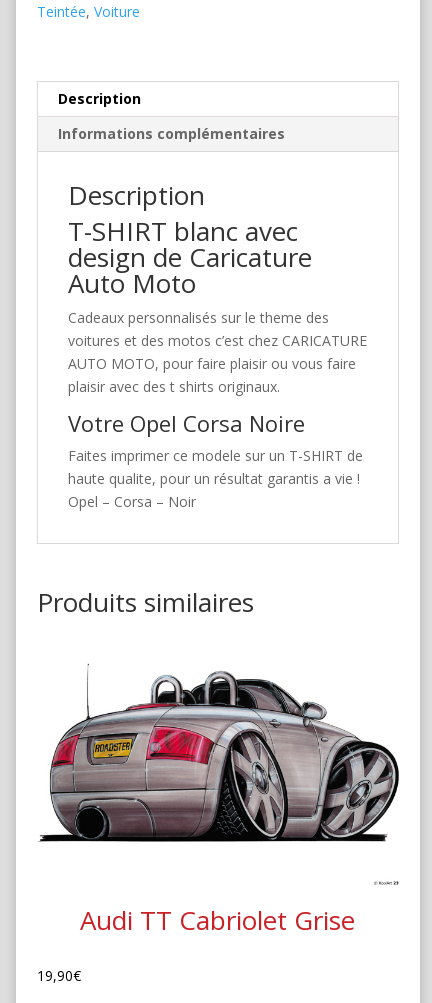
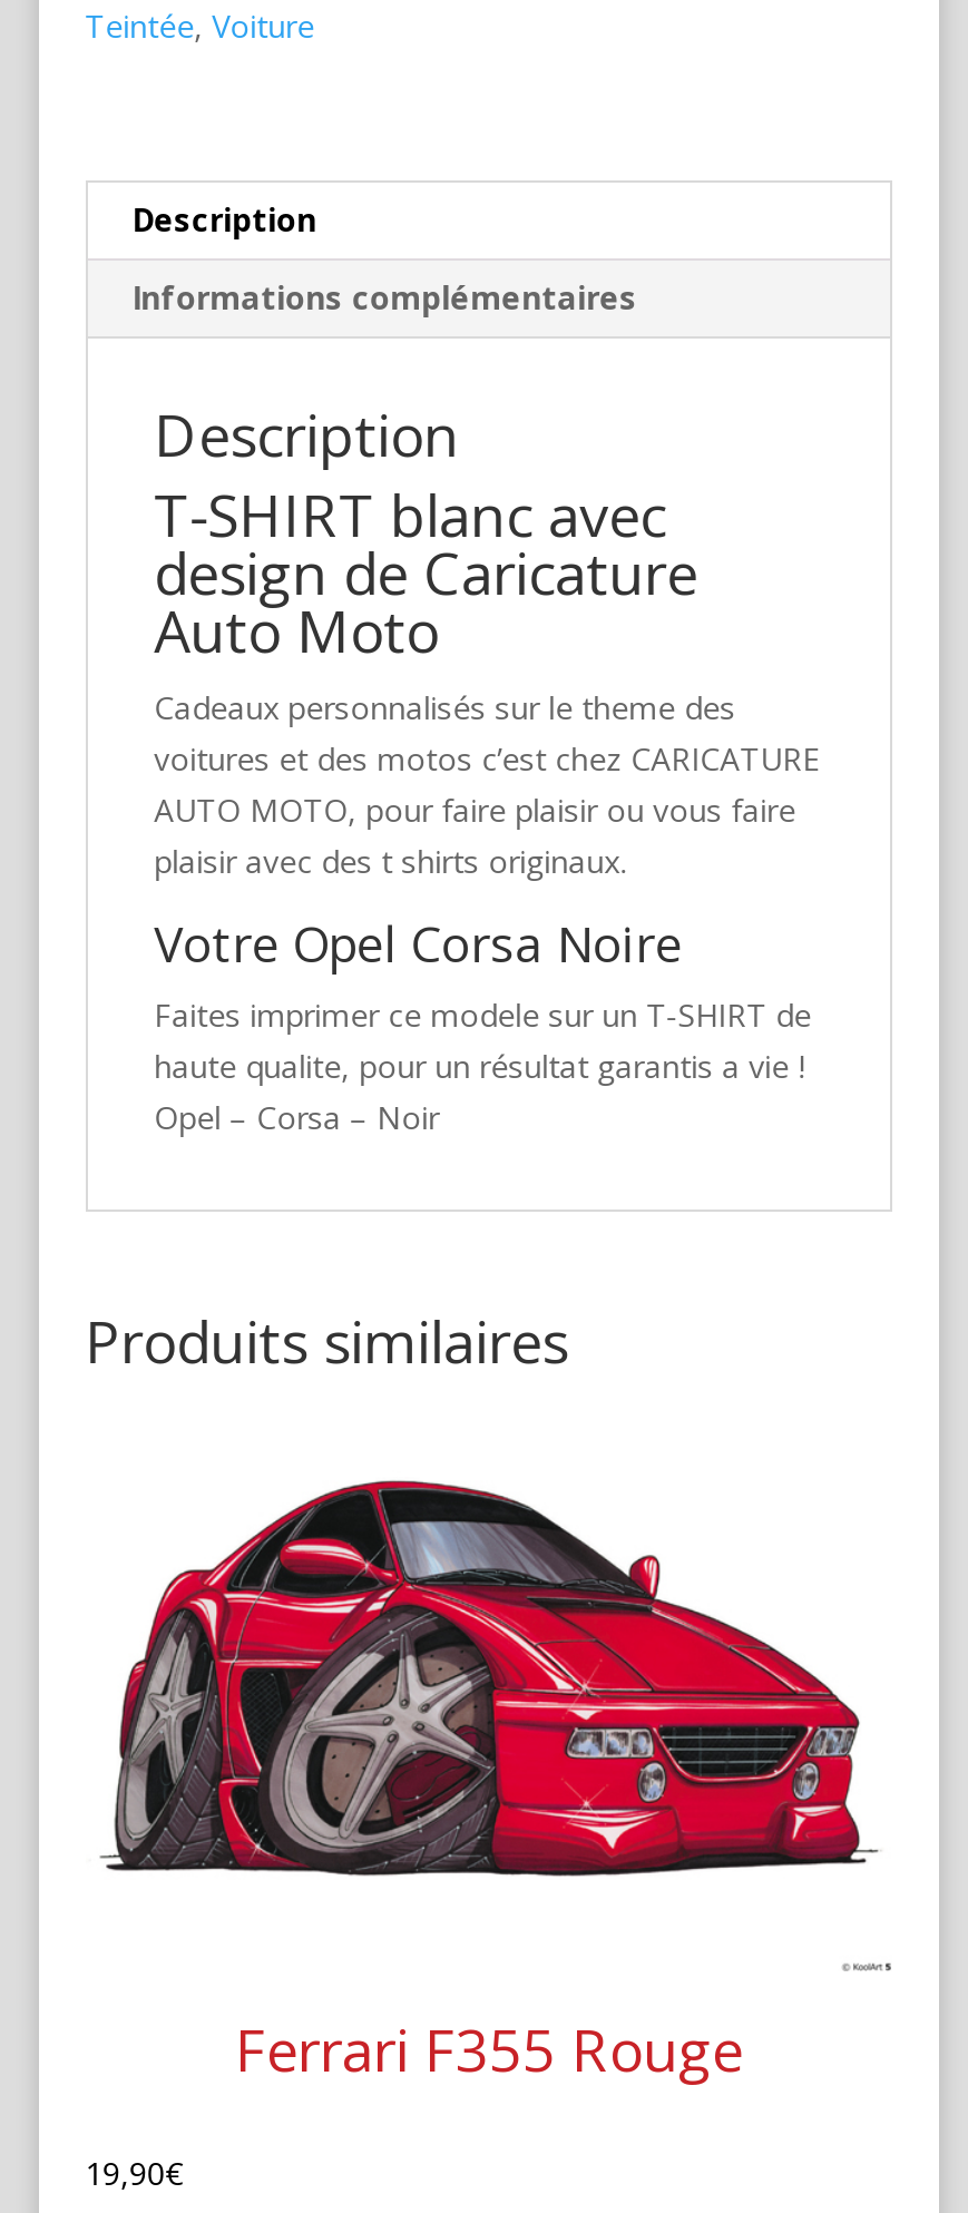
[39,664,400,843] [image] -> [92,1479,892,1878] [image]
[80,902,355,938] Audi TT Cabriolet Grise -> [235,2009,743,2090] Ferrari F355 Rouge

